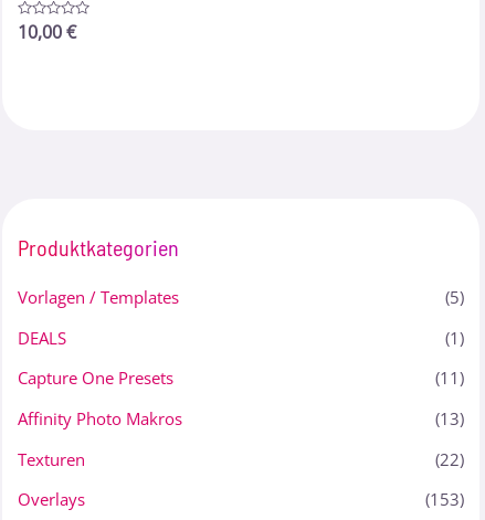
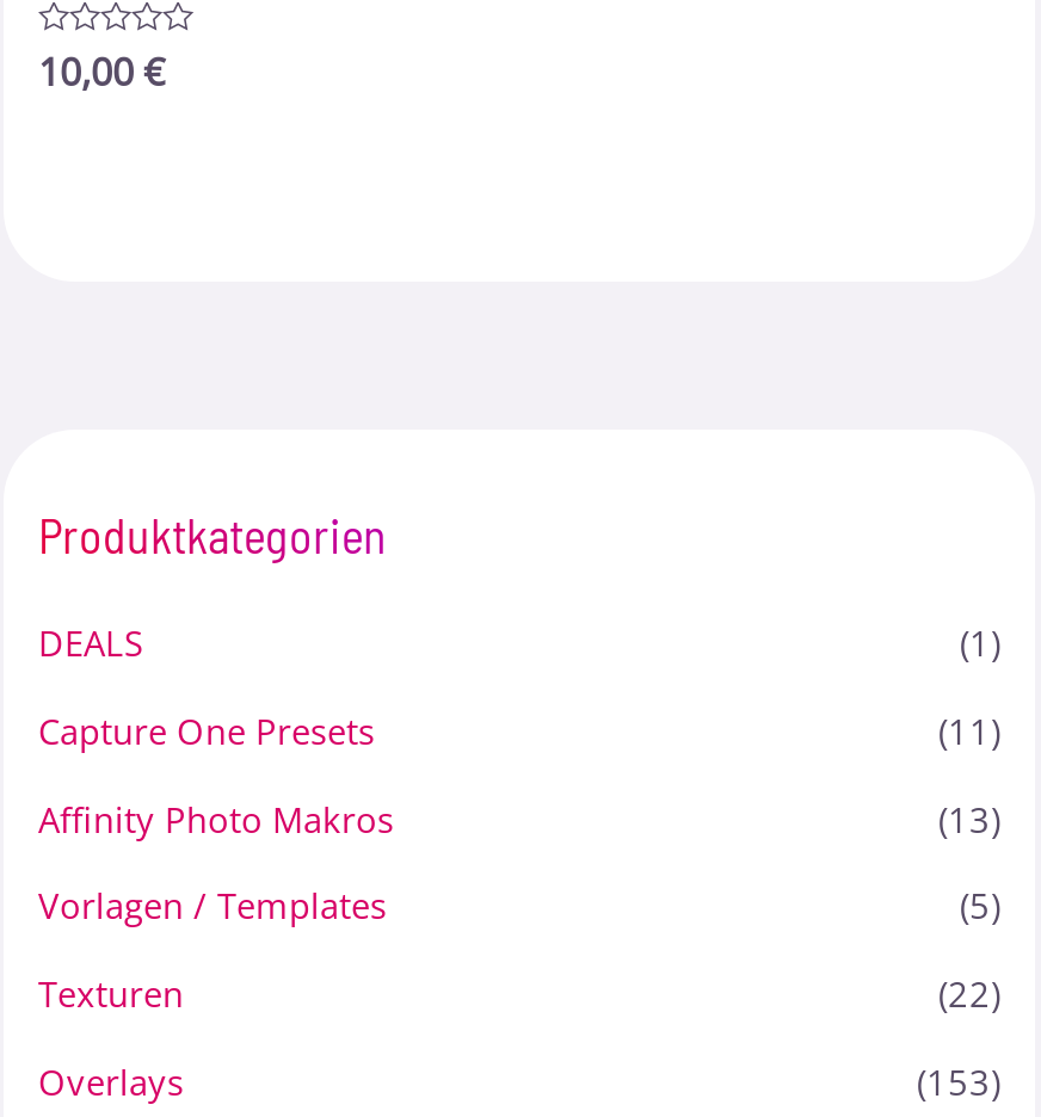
moved [18,286,463,308] -> [38,881,1000,928]: Vorlagen / Templates | (5)
moved [18,326,463,429] -> [38,618,1000,841]: DEALS | (1) | Capture One Presets | (11) | Affinity Photo Makros | (13)

